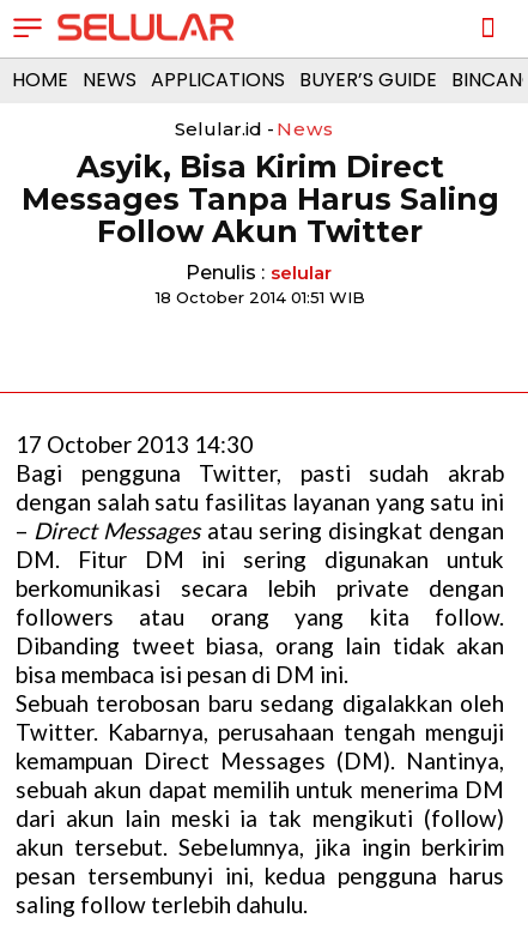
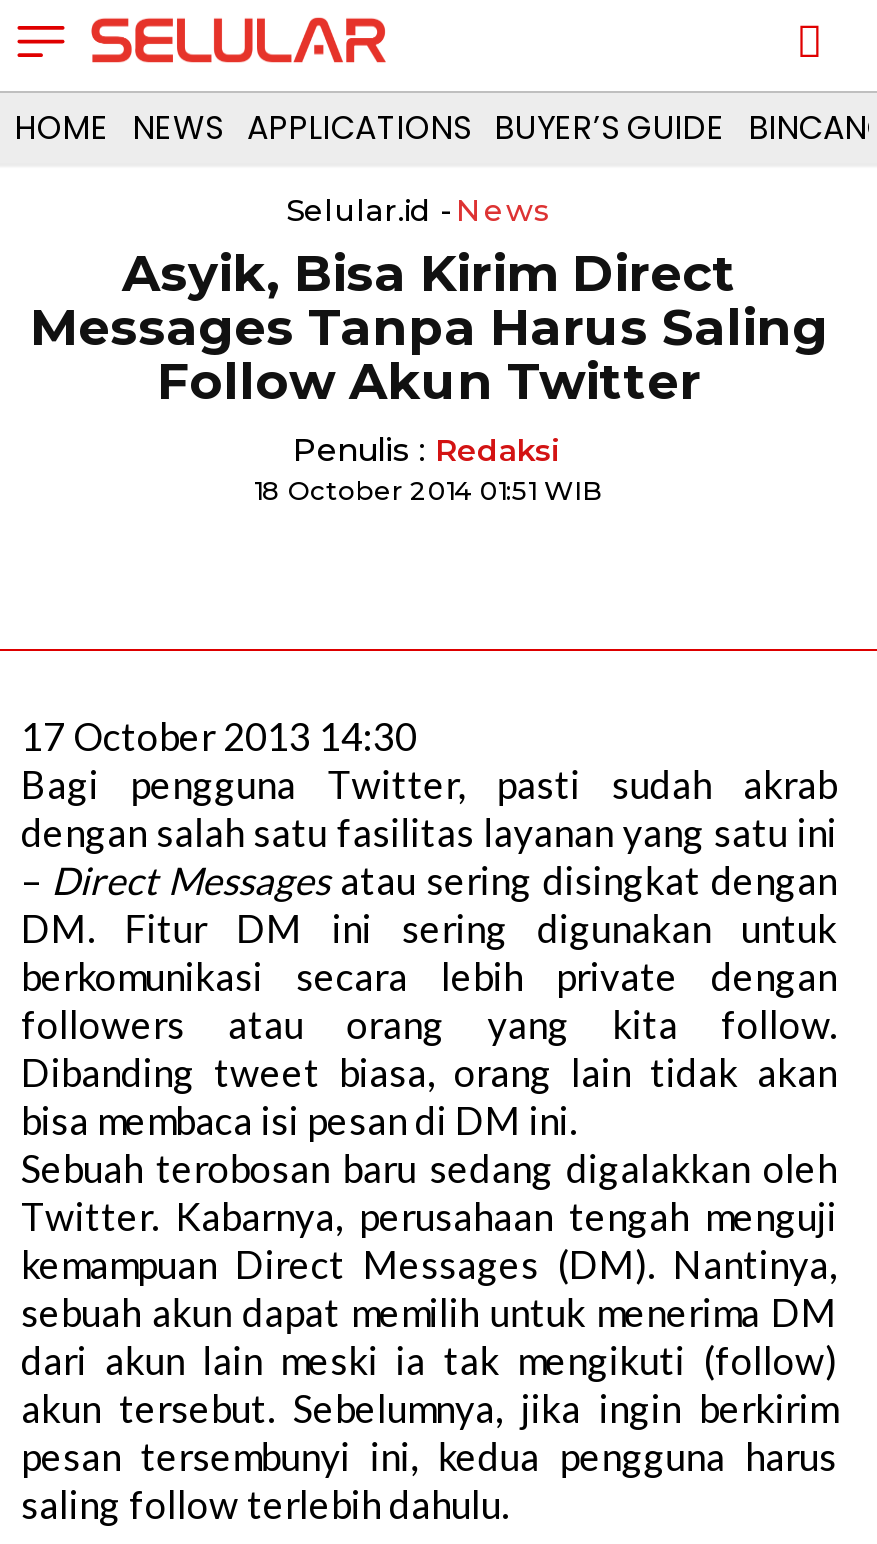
[185,261,331,284] Penulis : selular -> [293,431,559,469] Penulis : Redaksi

